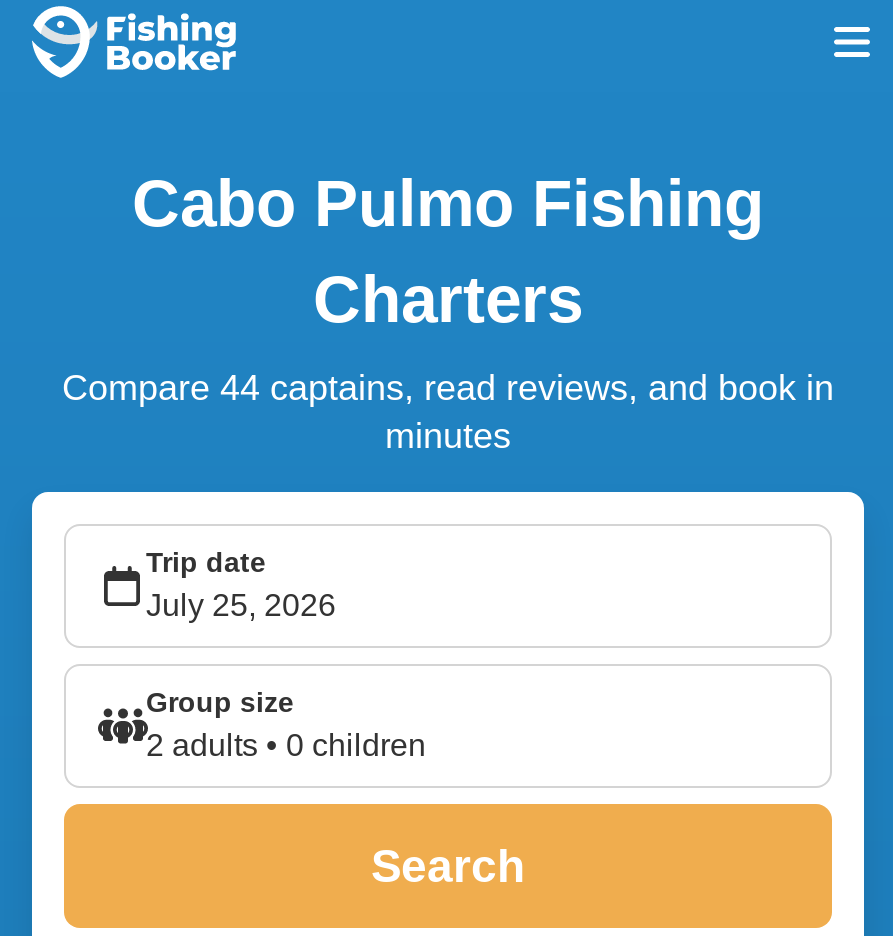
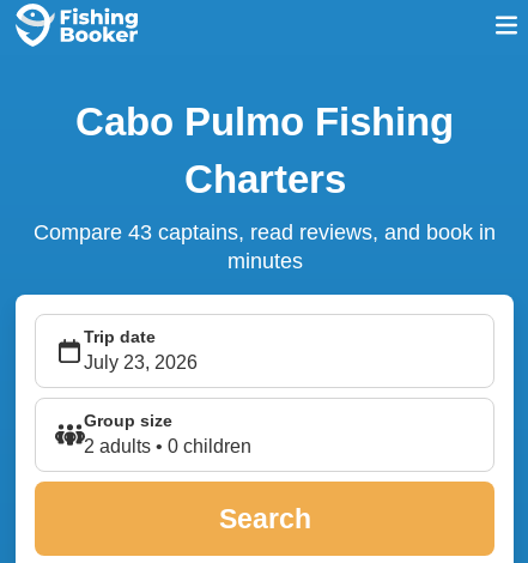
[62,368,834,408] Compare 44 captains, read reviews, and book in -> [34,220,496,244] Compare 43 captains, read reviews, and book in

